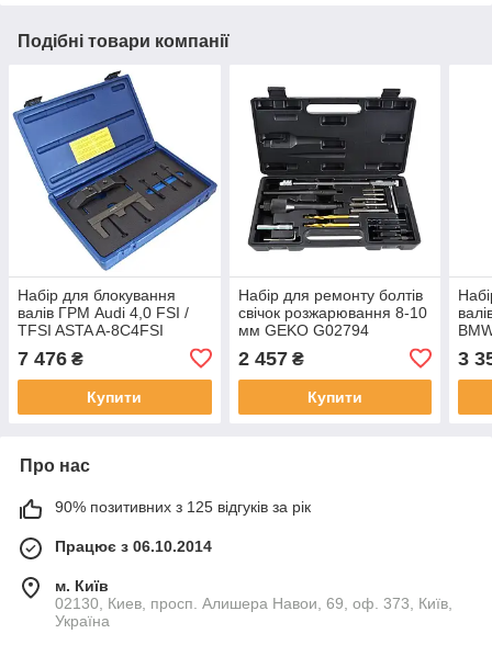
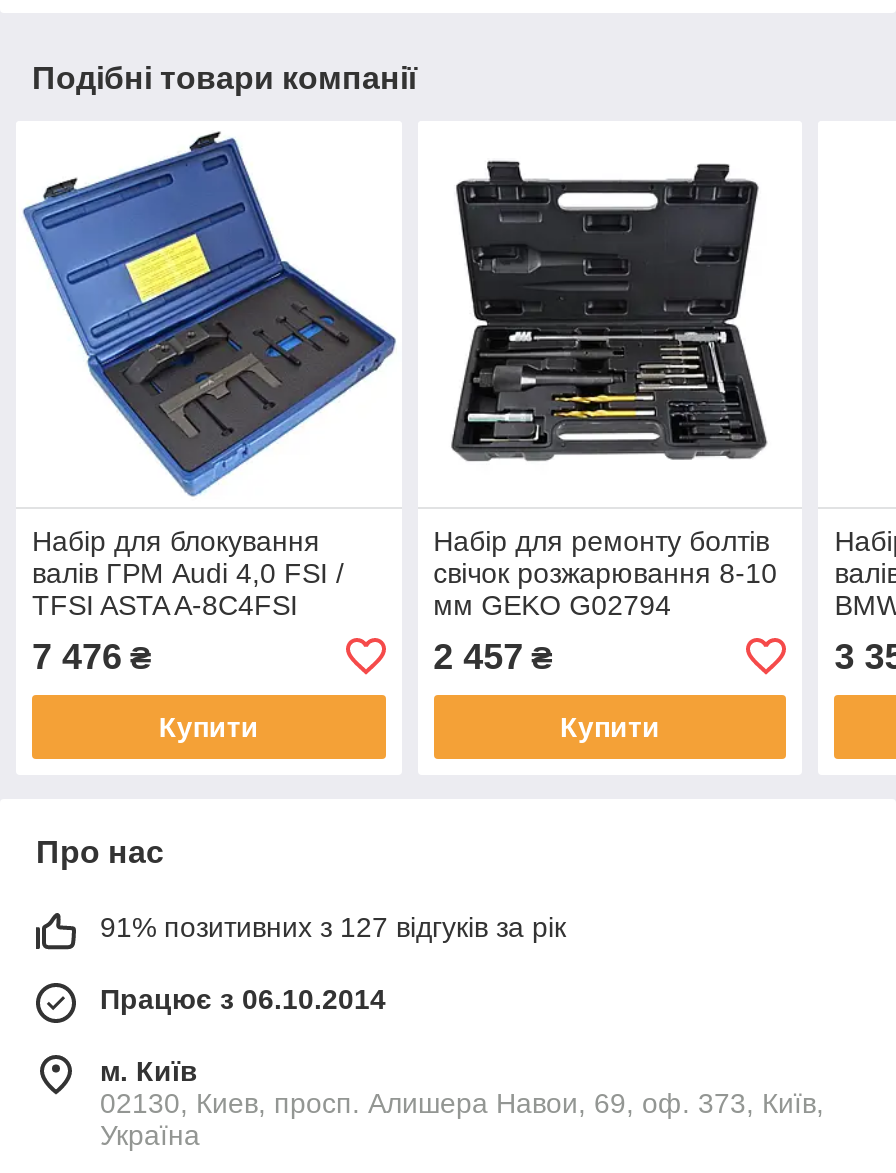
[55,498,311,515] 90% позитивних з 125 відгуків за рік -> [100,911,566,943] 91% позитивних з 127 відгуків за рік

